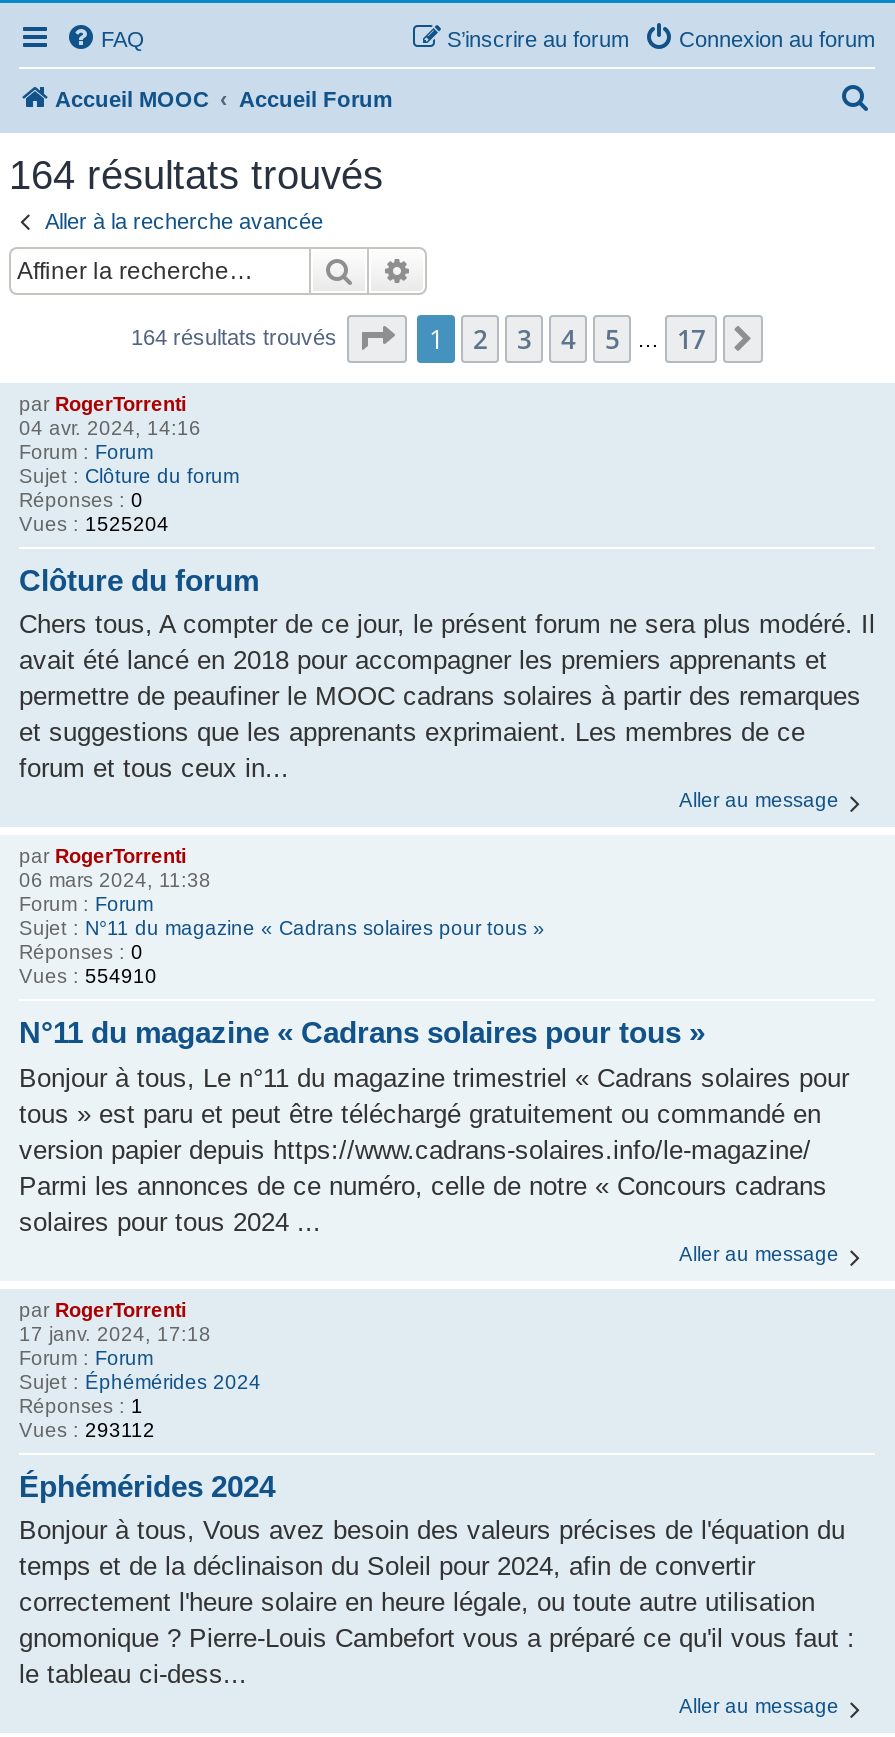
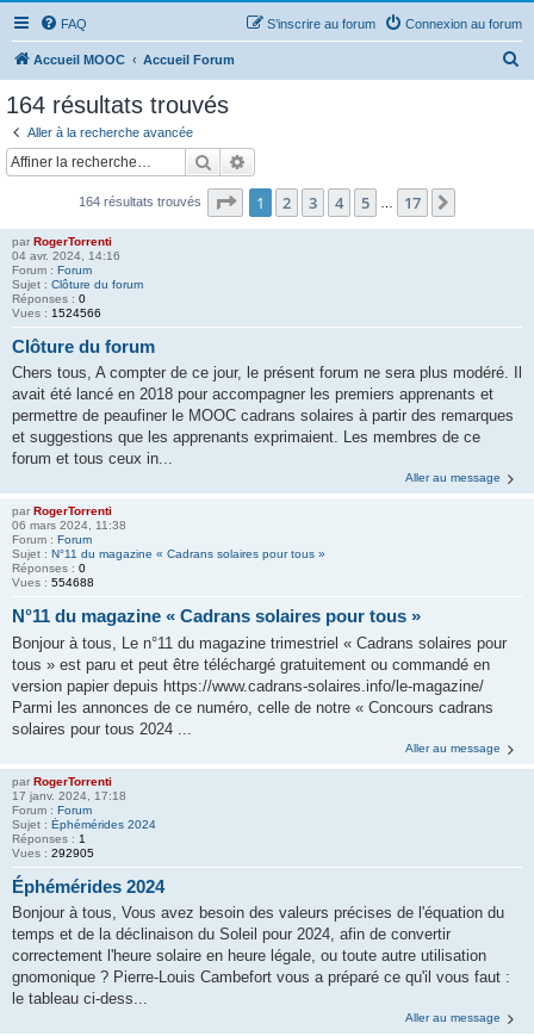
[19,512,169,534] Vues : 1525204 -> [12,306,101,319] Vues : 1524566
[19,965,157,987] Vues : 554910 -> [12,576,94,589] Vues : 554688
[19,1418,155,1440] Vues : 293112 -> [12,846,94,859] Vues : 292905

